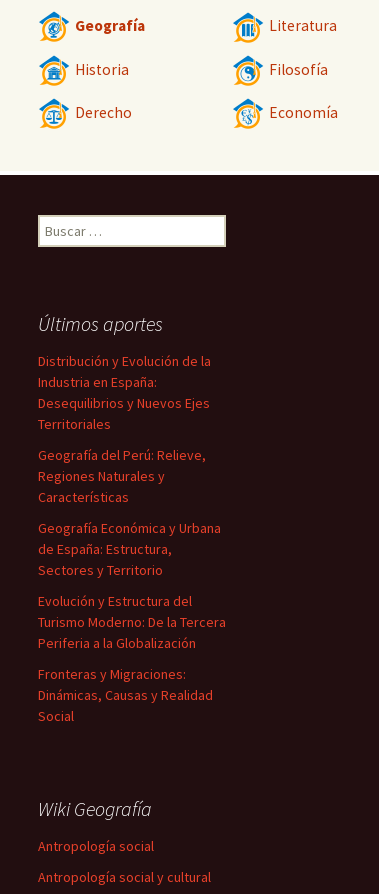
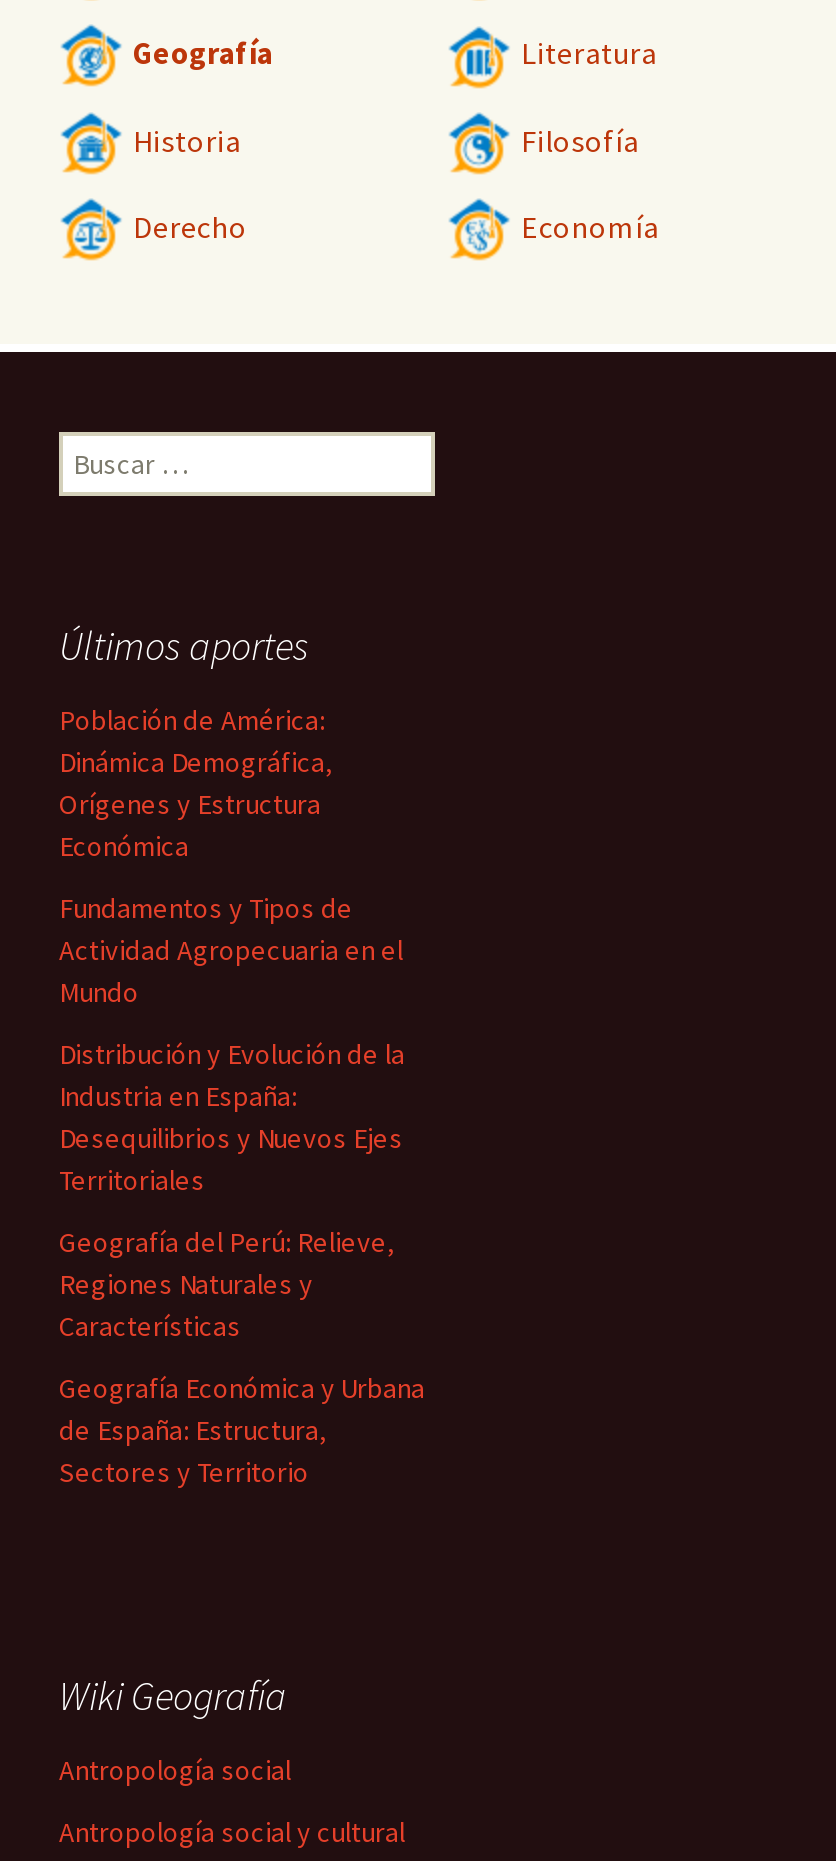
none -> [59,702,403,1010] Población de América: | Dinámica Demográfica, | Orígenes y Estructura | Económica | Fundamentos y Tipos de | Actividad Agropecuaria en el | Mundo
moved [38,352,221,579] -> [59,1036,425,1490]: Distribución y Evolución de la | Industria en España: | Desequilibrios y Nuevos Ejes | ... | de España: Estructura, | Sectores y Territorio
[38,592,226,725] Evolución y Estructura del | Turismo Moderno: De la Tercera | Periferia a la Globalización | Fronteras y Migraciones: | Dinámicas, Causas y Realidad | Social -> none

